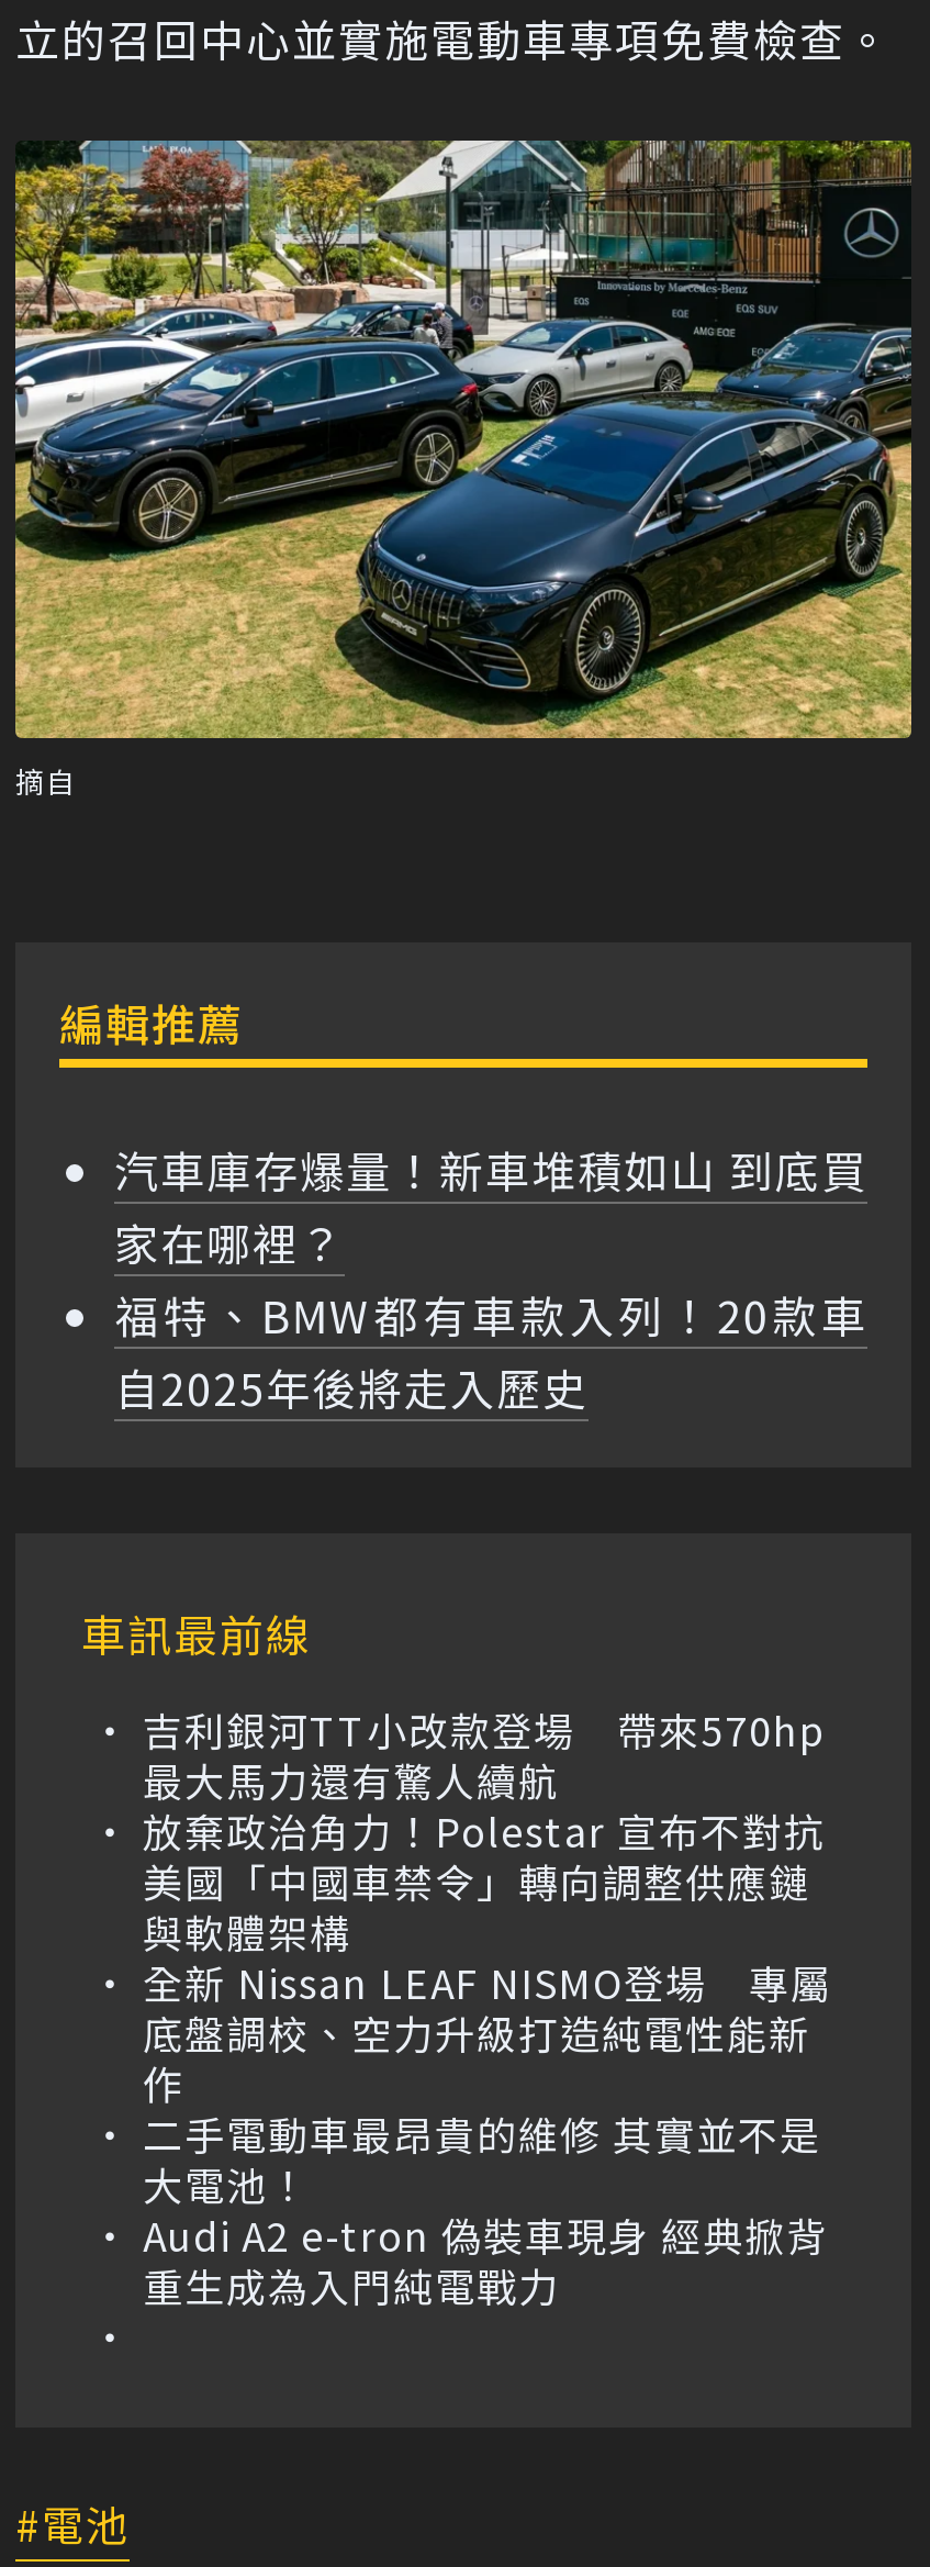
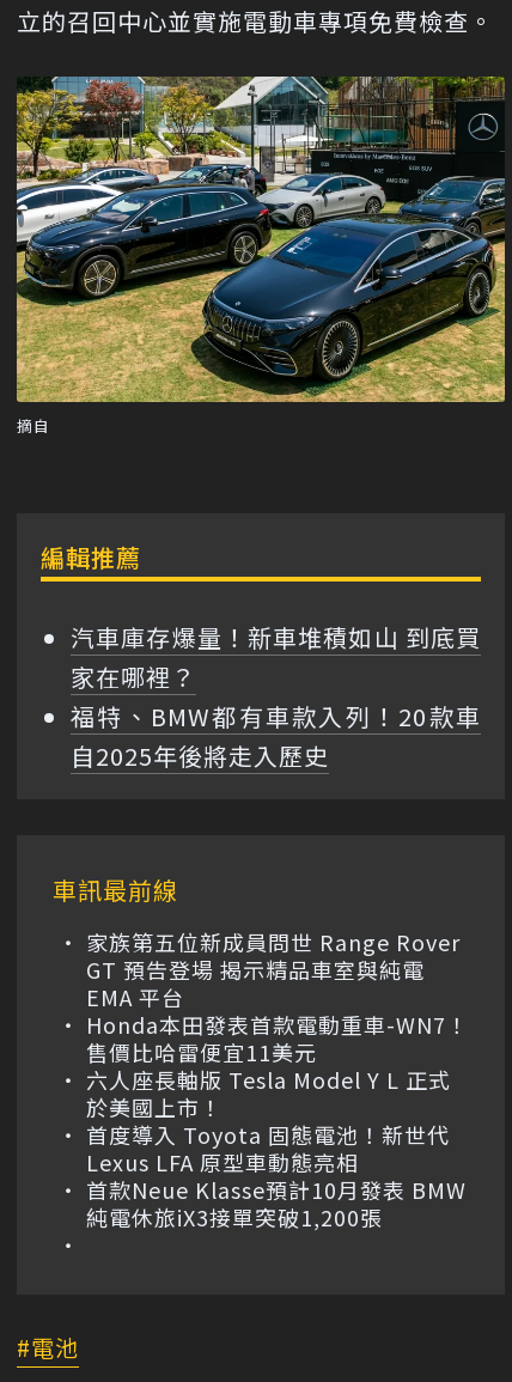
[143,1699,832,2312] 吉利銀河TT小改款登場 帶來570hp | 最大馬力還有驚人續航 | 放棄政治角力！Polestar 宣布不對抗 | 美國「中國車禁令」轉向調整供應鏈 | 與軟體架構 | 全新 Nissan LEAF NISMO登場 專屬 | 底盤調校、空力升級打造純電性能新 | 作 | 二手電動車最昂貴的維修 其實並不是 | 大電池！ | Audi A2 e-tron 偽裝車現身 經典掀背 | 重生成為入門純電戰力 -> [86,926,469,1232] 家族第五位新成員問世 Range Rover | GT 預告登場 揭示精品車室與純電 | EMA 平台 | Honda本田發表首款電動重車-WN7！ | 售價比哈雷便宜11美元 | 六人座長軸版 Tesla Model Y L 正式 | 於美國上市！ | 首度導入 Toyota 固態電池！新世代 | Lexus LFA 原型車動態亮相 | 首款Neue Klasse預計10月發表 BMW | 純電休旅iX3接單突破1,200張

